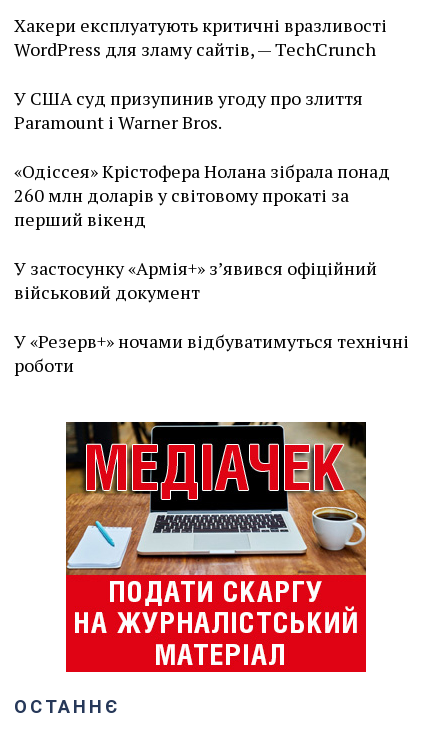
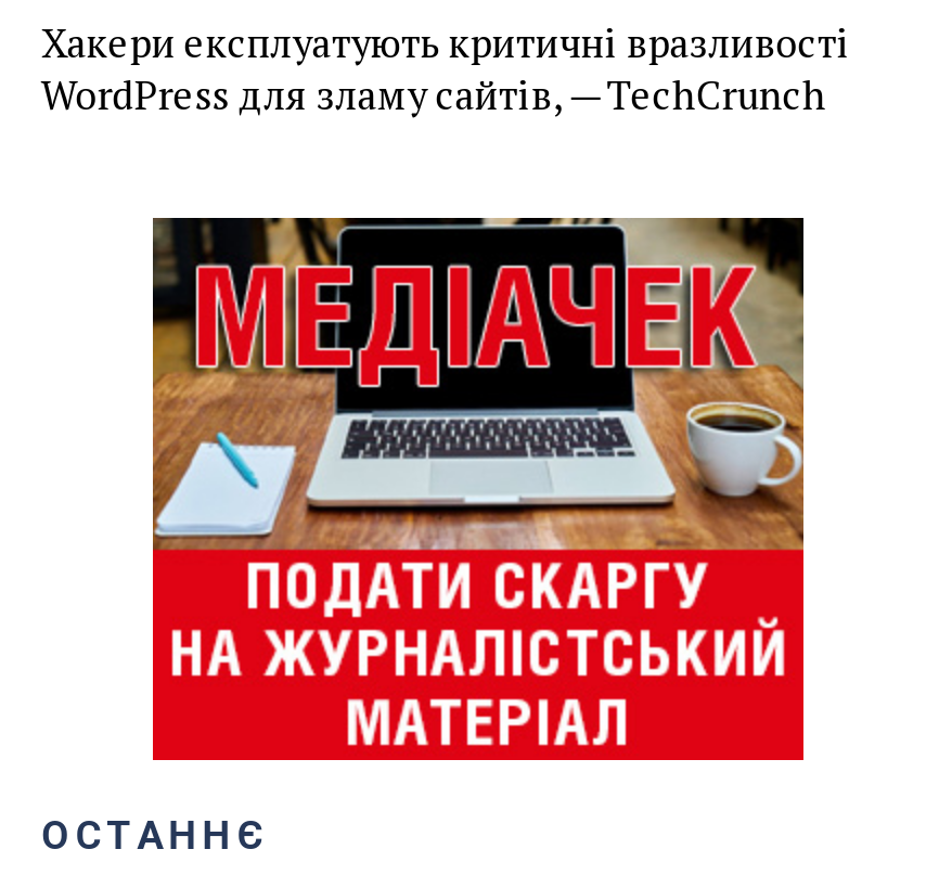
[14,86,409,377] У США суд призупинив угоду про злиття | Paramount і Warner Bros. | «Одіссея» Крістофера Нолана зібрала понад | 260 млн доларів у світовому прокаті за | перший вікенд | У застосунку «Армія+» зʼявився офіційний | військовий документ | У «Резерв+» ночами відбуватимуться технічні | роботи -> none

